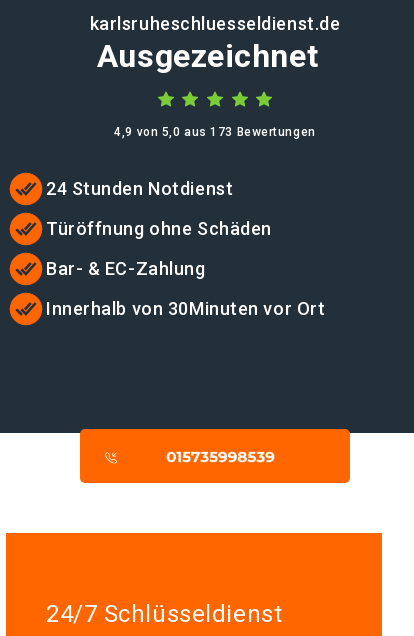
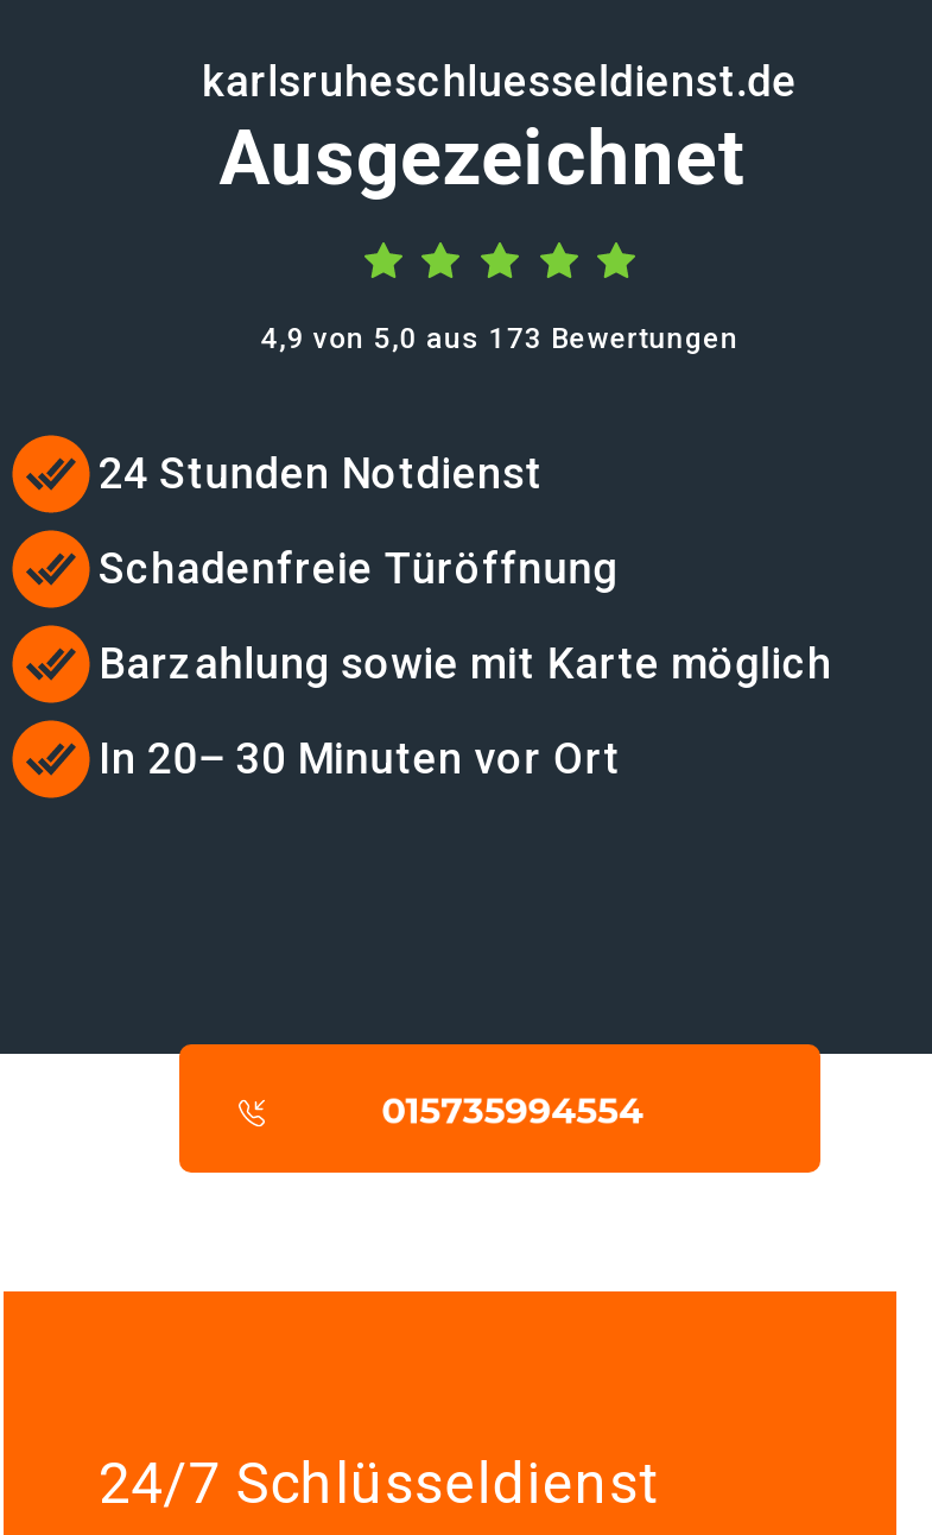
[46,218,272,239] Türöffnung ohne Schäden -> [99,543,618,593] Schadenfreie Türöffnung
[46,258,205,279] Bar- & EC-Zahlung -> [99,638,832,688] Barzahlung sowie mit Karte möglich
[46,298,325,319] Innerhalb von 30Minuten vor Ort -> [99,733,621,783] In 20– 30 Minuten vor Ort

